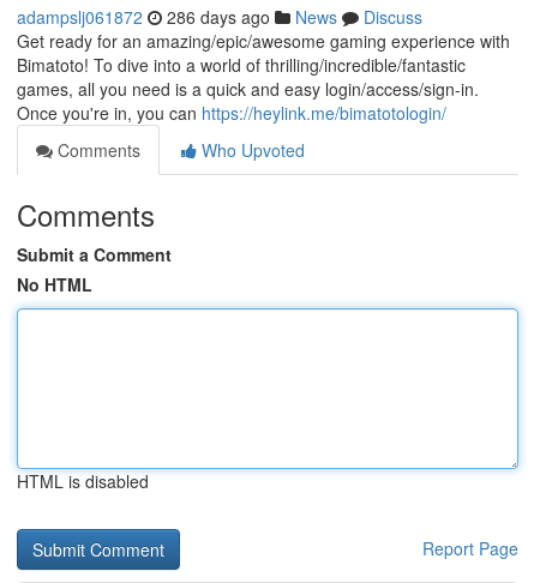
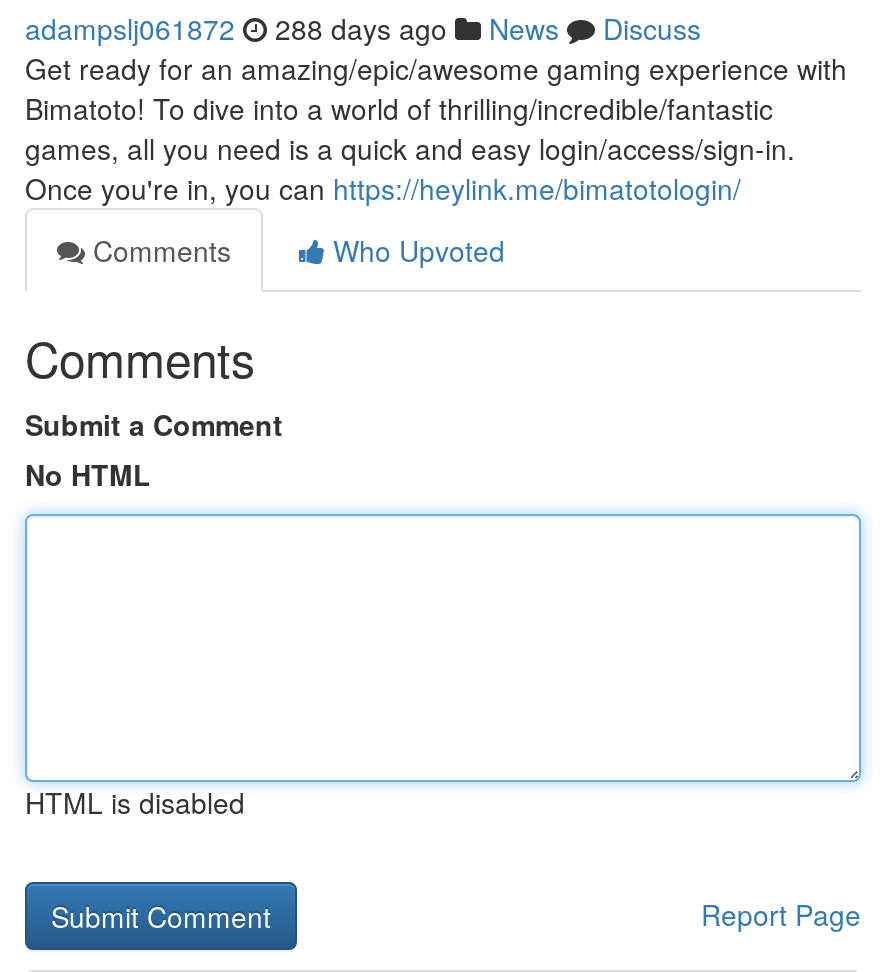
[17,5,422,29] adampslj061872 286 days ago News Discuss -> [25,8,701,48] adampslj061872 288 days ago News Discuss

